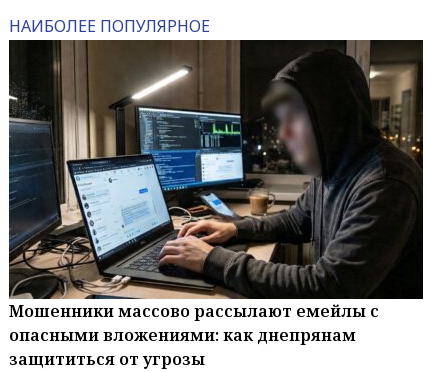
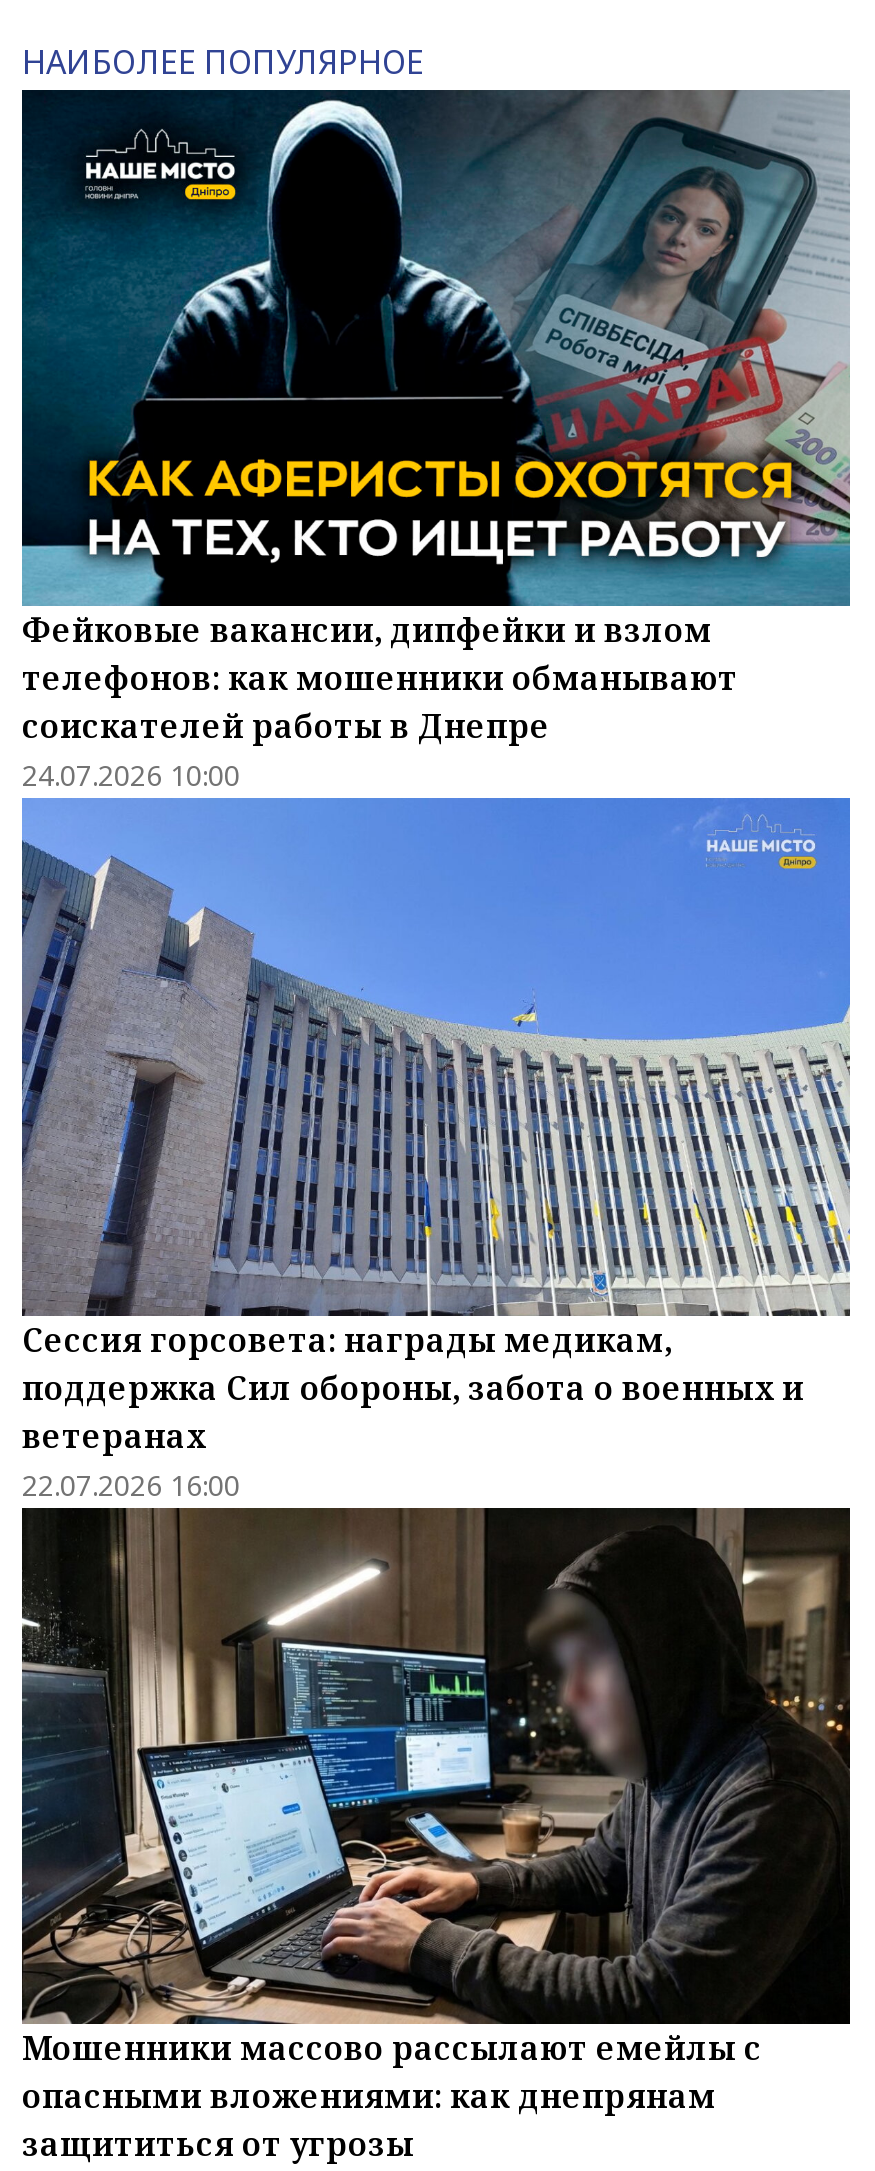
none -> [20,89,852,795] [image] | Фейковые вакансии, дипфейки и взлом | телефонов: как мошенники обманывают | соискателей работы в Днепре | 24.07.2026 10:00
none -> [20,795,852,1504] [image] | Сессия горсовета: награды медикам, | поддержка Сил обороны, забота о военных и | ветеранах | 22.07.2026 16:00

